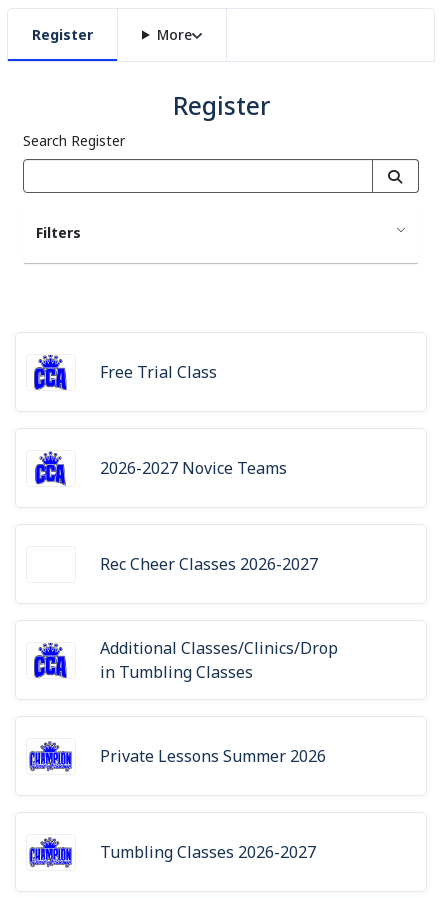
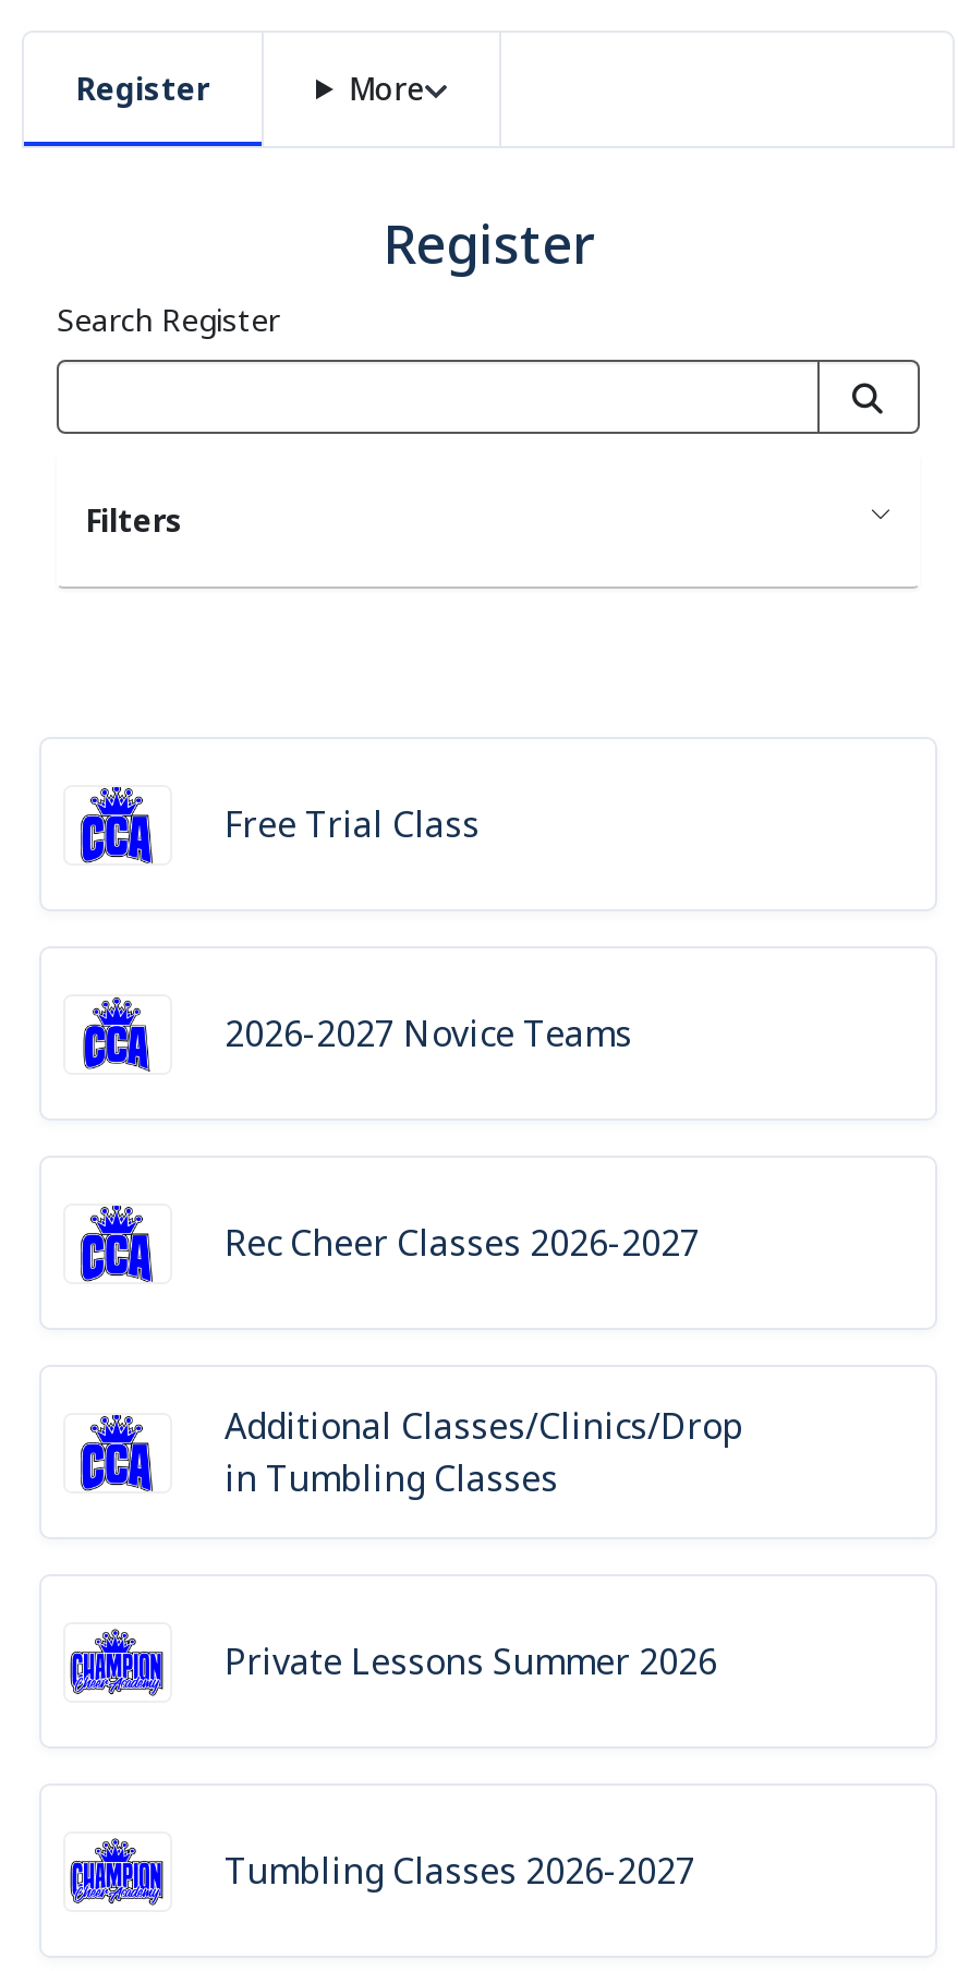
none -> [78,1204,155,1284] [image]

